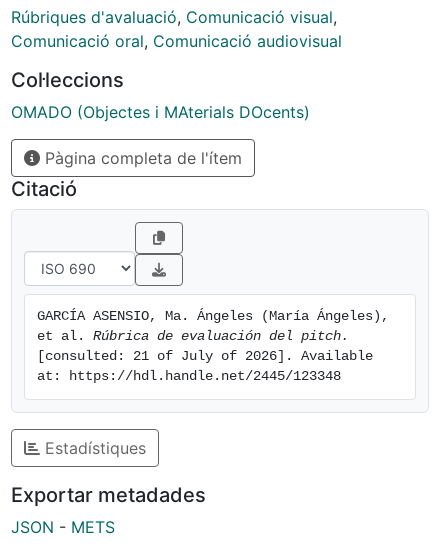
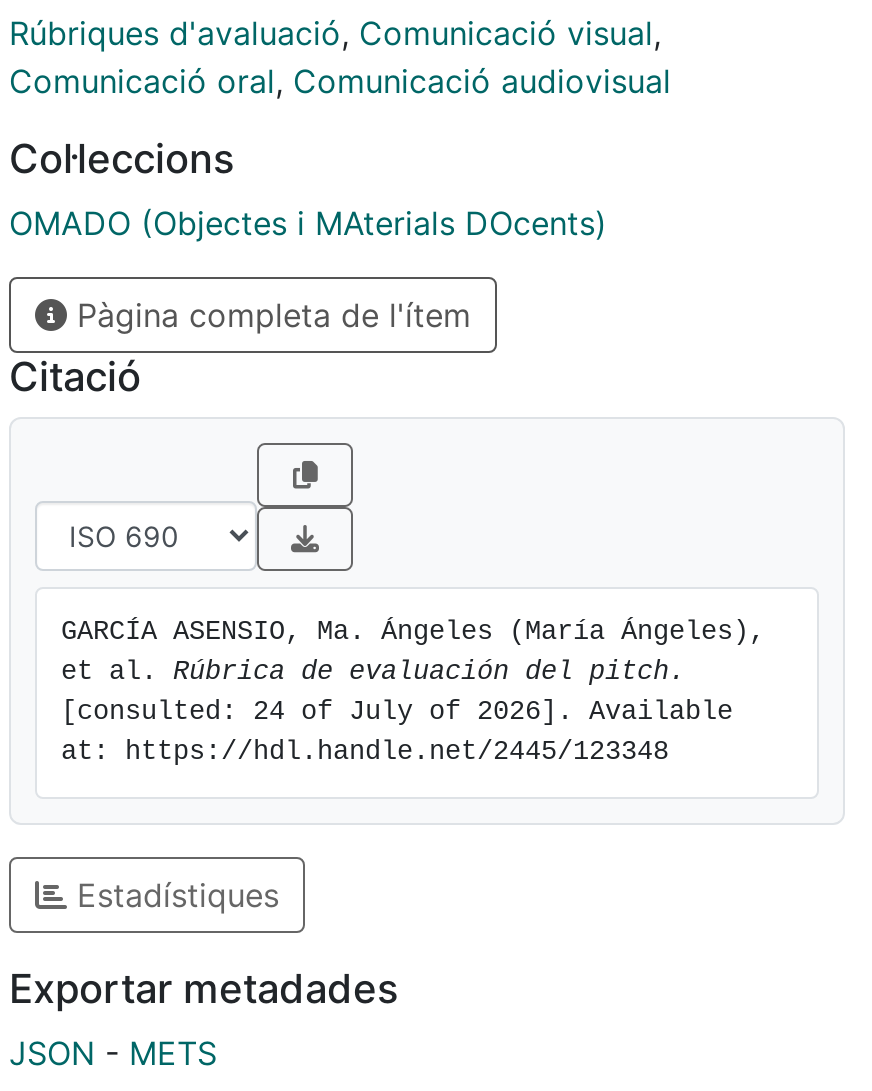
[37,349,373,364] [consulted: 21 of July of 2026]. Available -> [61,697,733,727] [consulted: 24 of July of 2026]. Available

